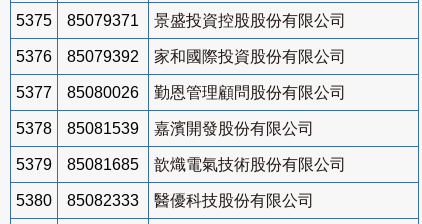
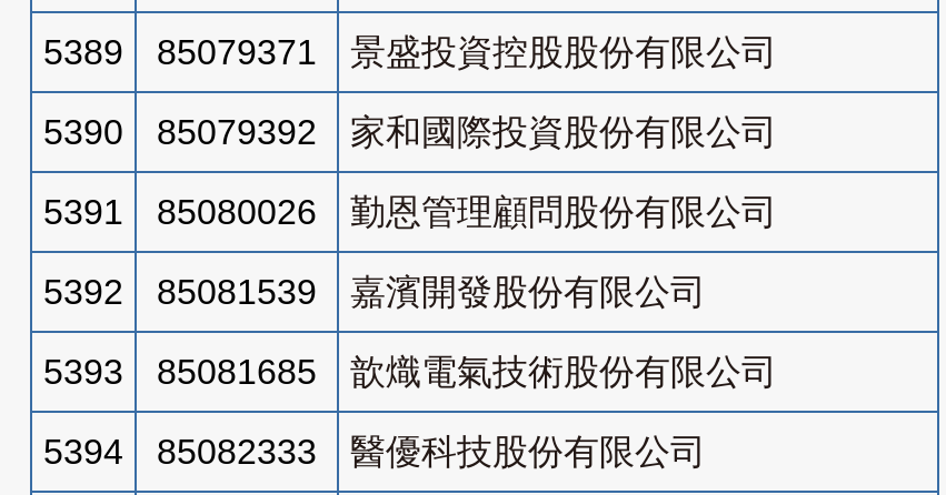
[16,12,346,29] 5375 85079371 景盛投資控股股份有限公司 -> [43,33,777,71] 5389 85079371 景盛投資控股股份有限公司
[16,48,346,65] 5376 85079392 家和國際投資股份有限公司 -> [43,113,777,151] 5390 85079392 家和國際投資股份有限公司
[16,84,346,101] 5377 85080026 勤恩管理顧問股份有限公司 -> [43,193,777,231] 5391 85080026 勤恩管理顧問股份有限公司
[16,120,314,137] 5378 85081539 嘉濱開發股份有限公司 -> [43,273,706,311] 5392 85081539 嘉濱開發股份有限公司
[16,156,346,173] 5379 85081685 歆熾電氣技術股份有限公司 -> [43,353,777,390] 5393 85081685 歆熾電氣技術股份有限公司
[16,192,314,209] 5380 85082333 醫優科技股份有限公司 -> [43,433,706,470] 5394 85082333 醫優科技股份有限公司

